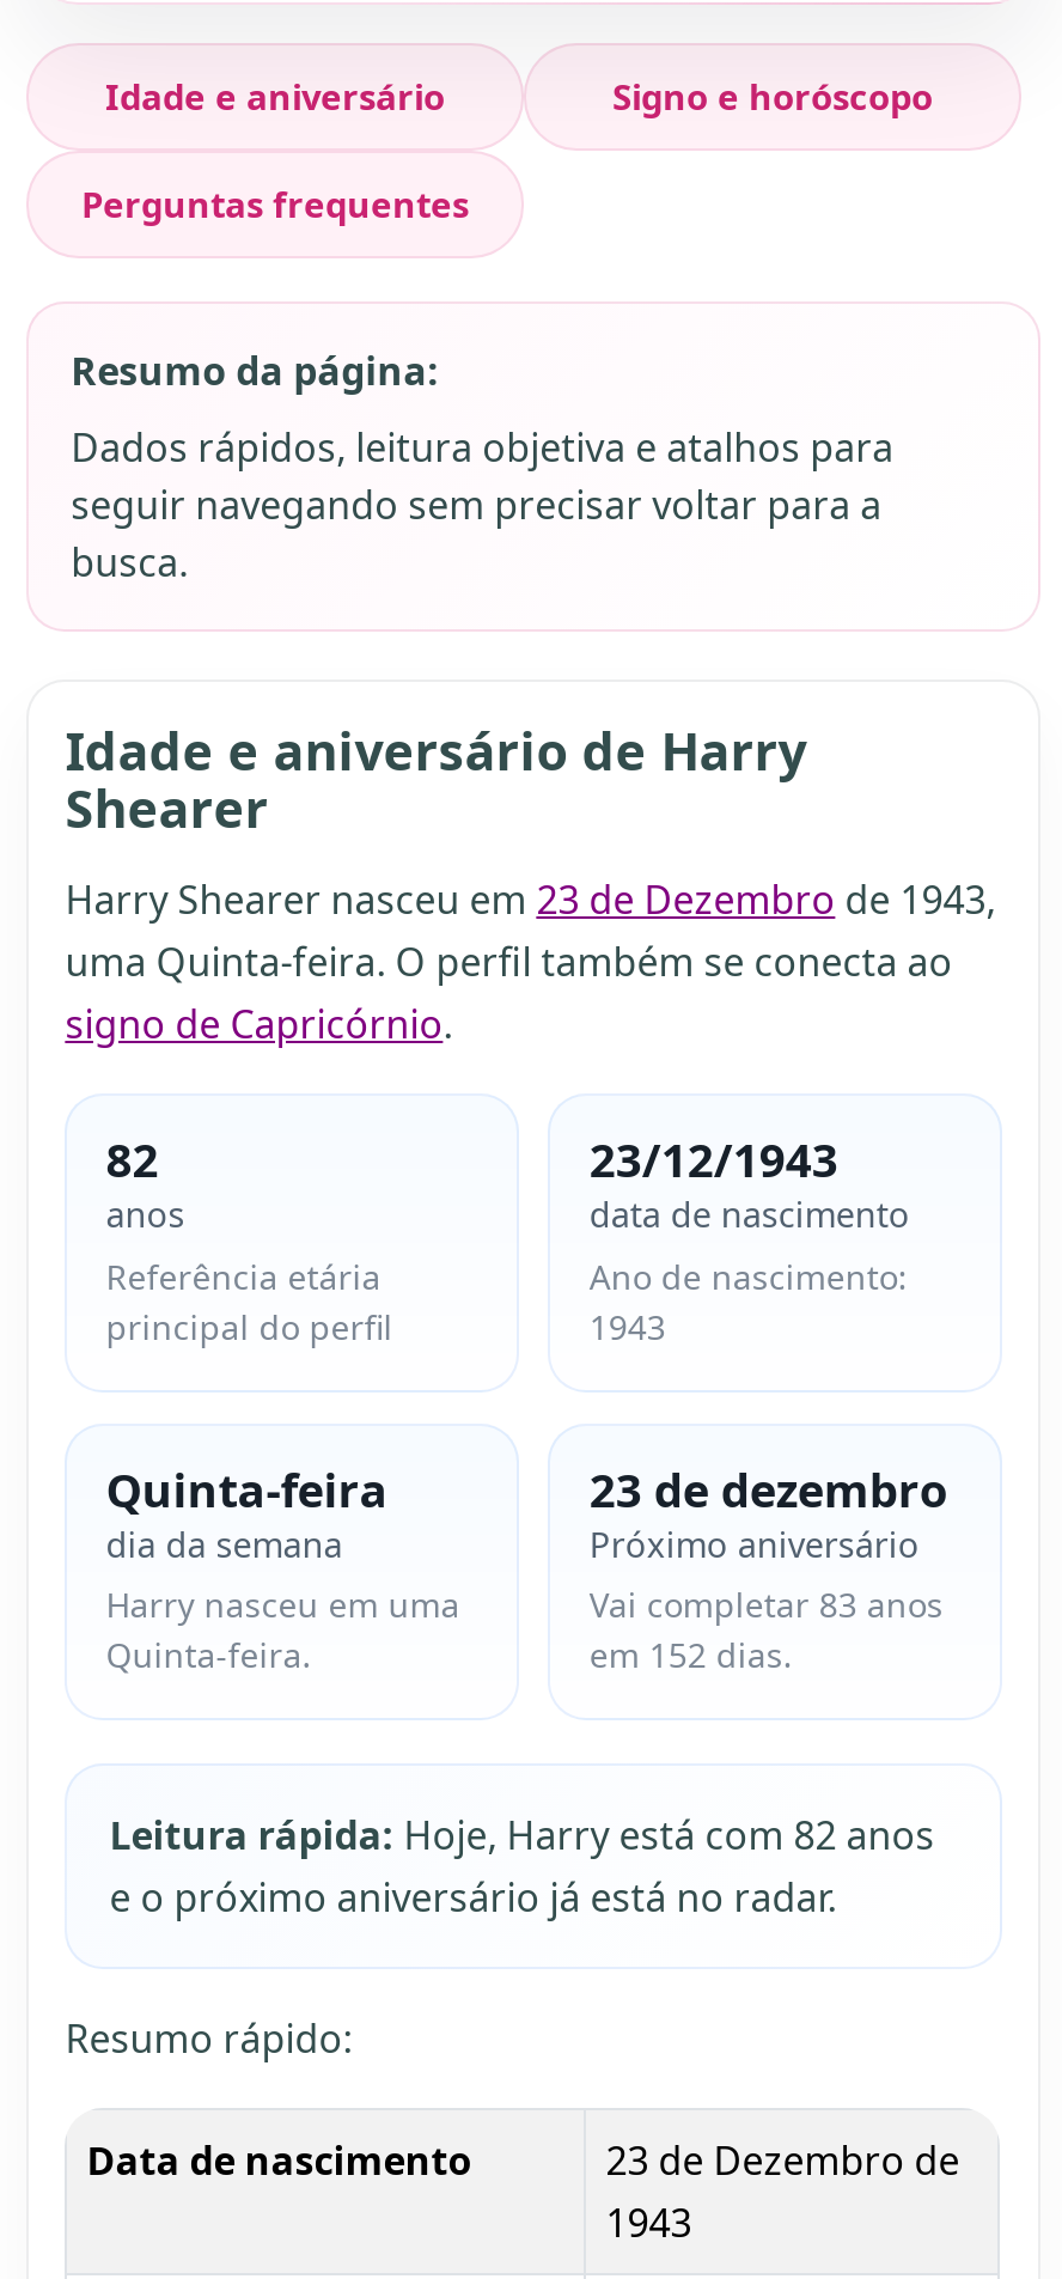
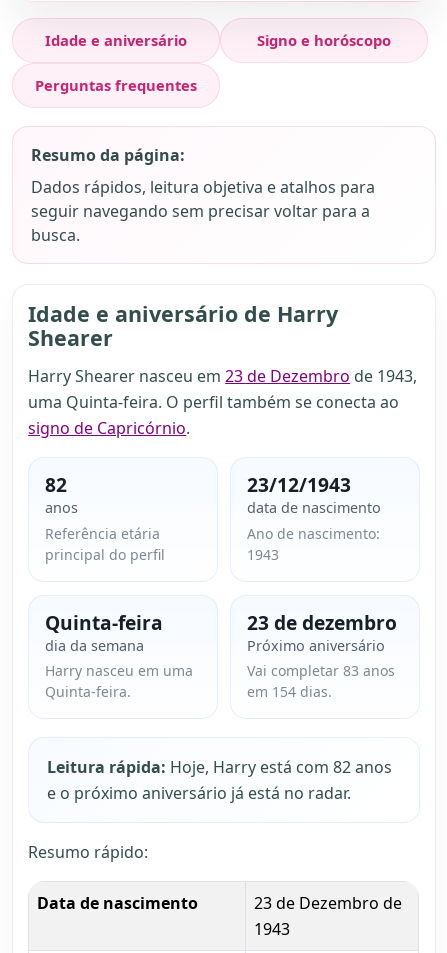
[589,1633,793,1678] em 152 dias. -> [247,682,332,701] em 154 dias.

